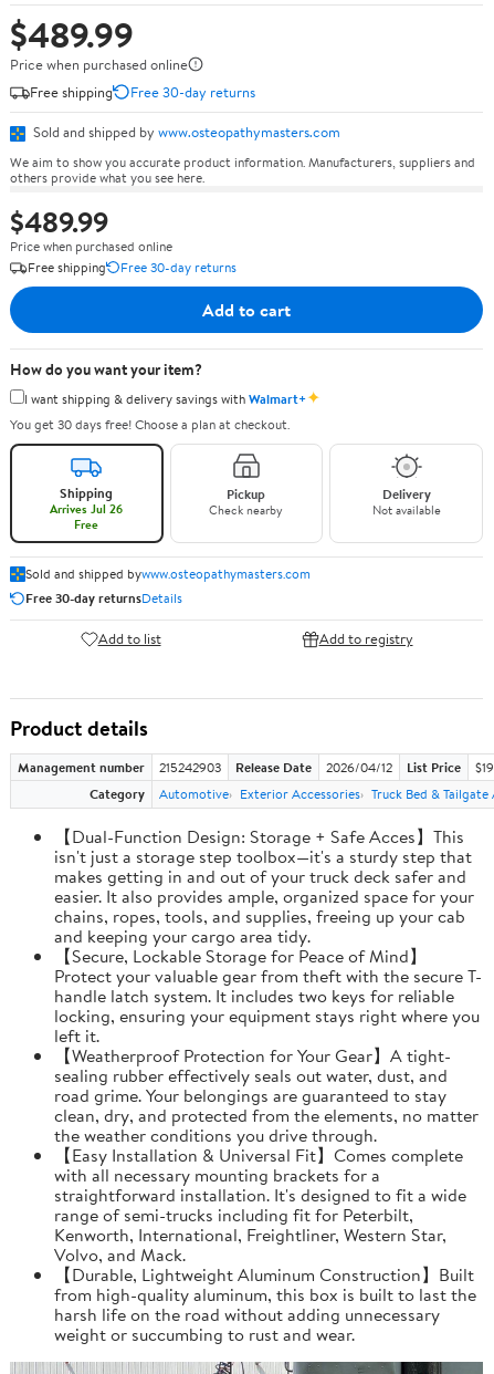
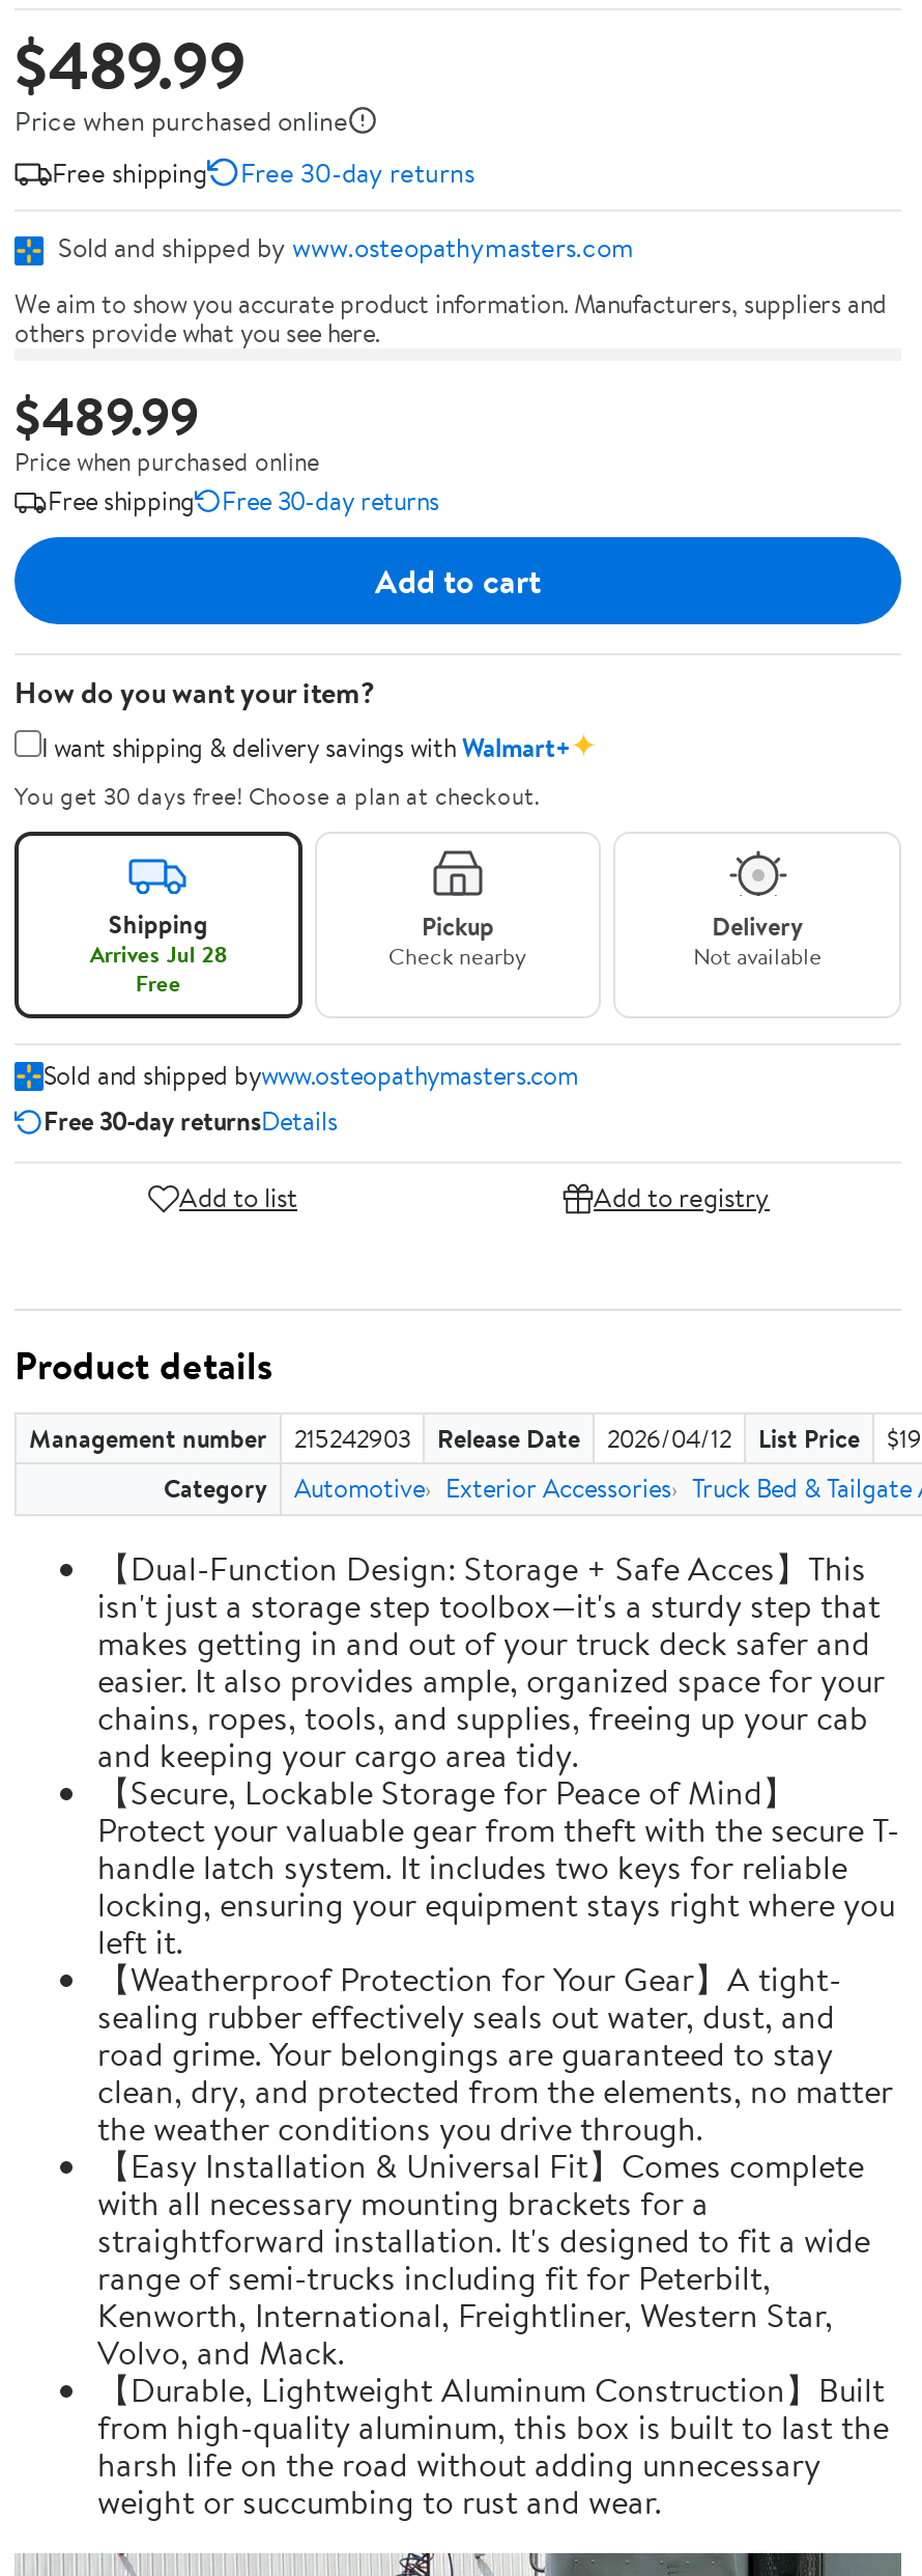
[50,500,123,518] Arrives Jul 26 -> [90,937,226,971] Arrives Jul 28

